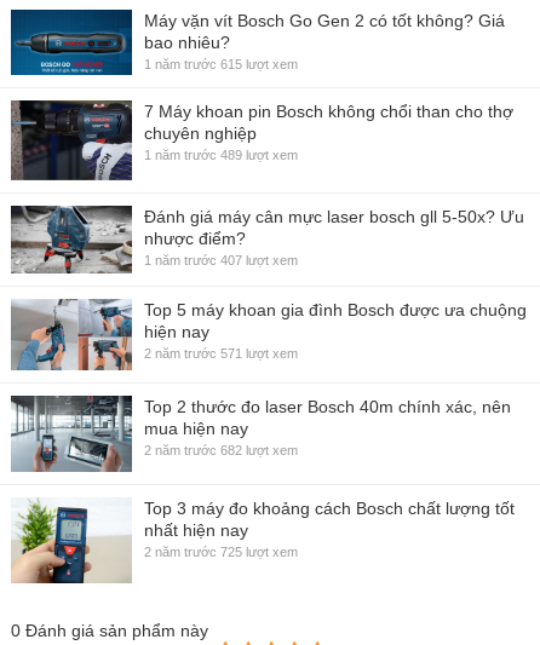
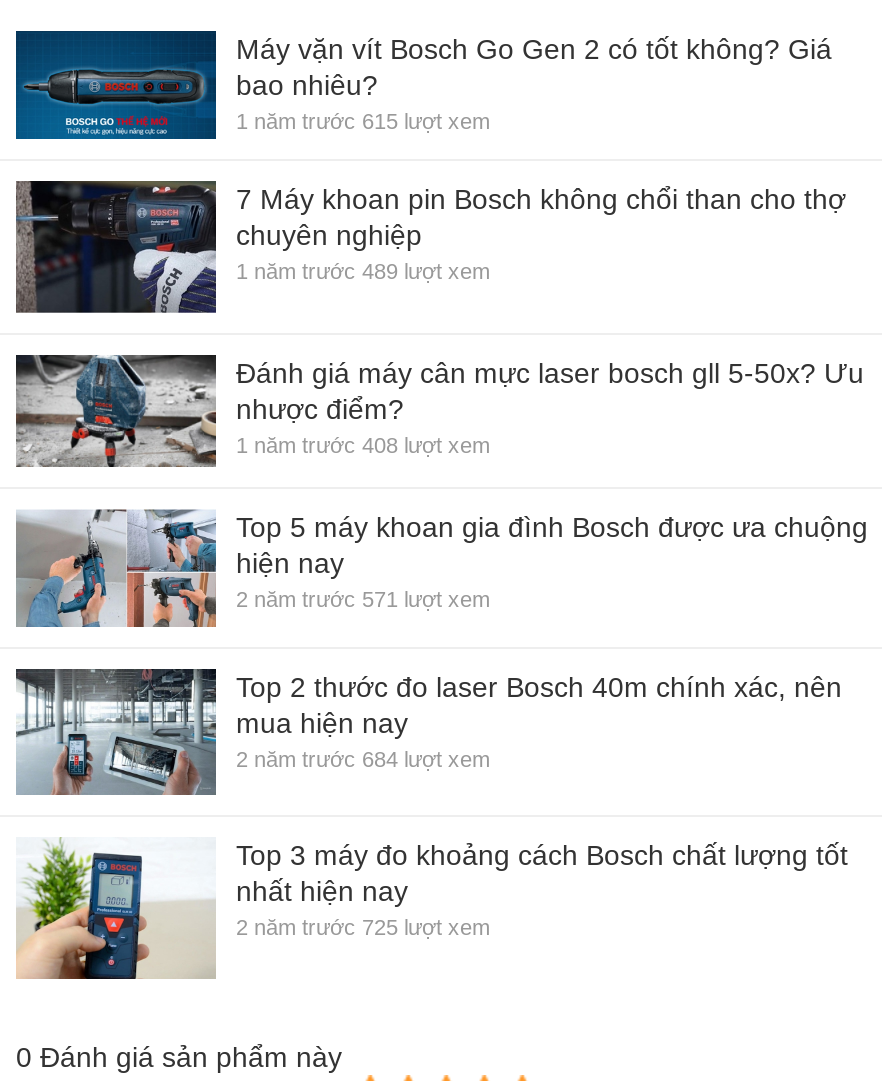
[144,253,298,268] 1 năm trước 407 lượt xem -> [236,434,490,458] 1 năm trước 408 lượt xem
[144,443,298,457] 2 năm trước 682 lượt xem -> [236,747,490,771] 2 năm trước 684 lượt xem

